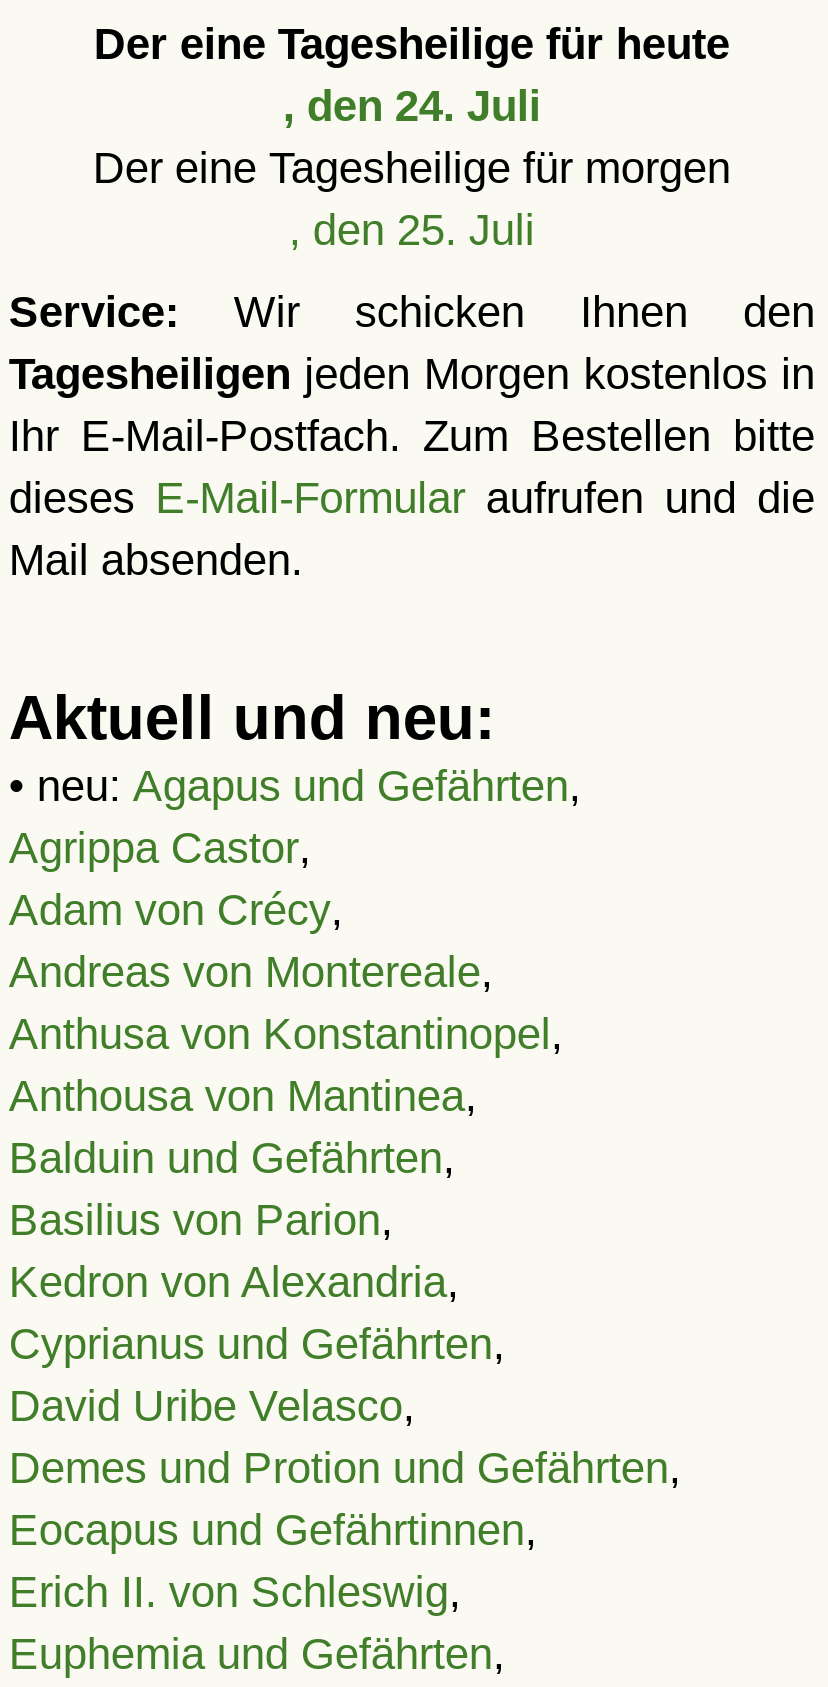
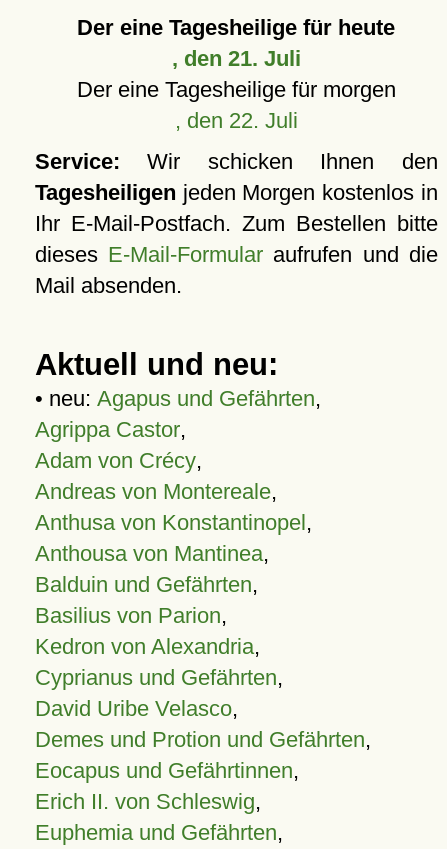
[283,81,541,131] , den 24. Juli -> [172,46,301,71] , den 21. Juli
[289,205,535,255] , den 25. Juli -> [175,108,298,133] , den 22. Juli

